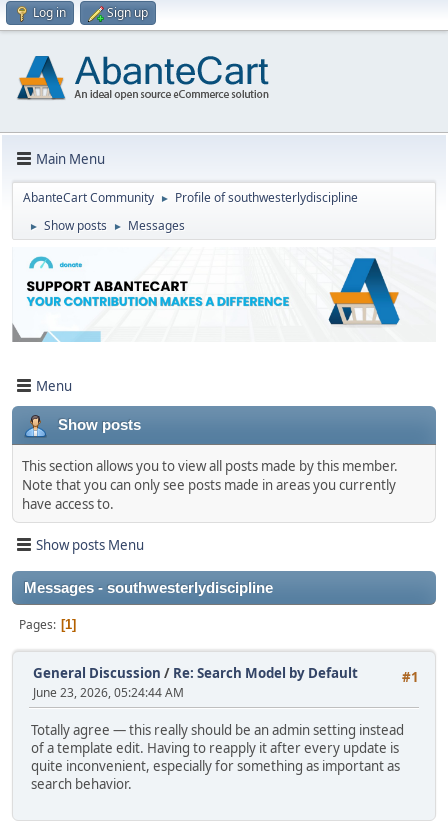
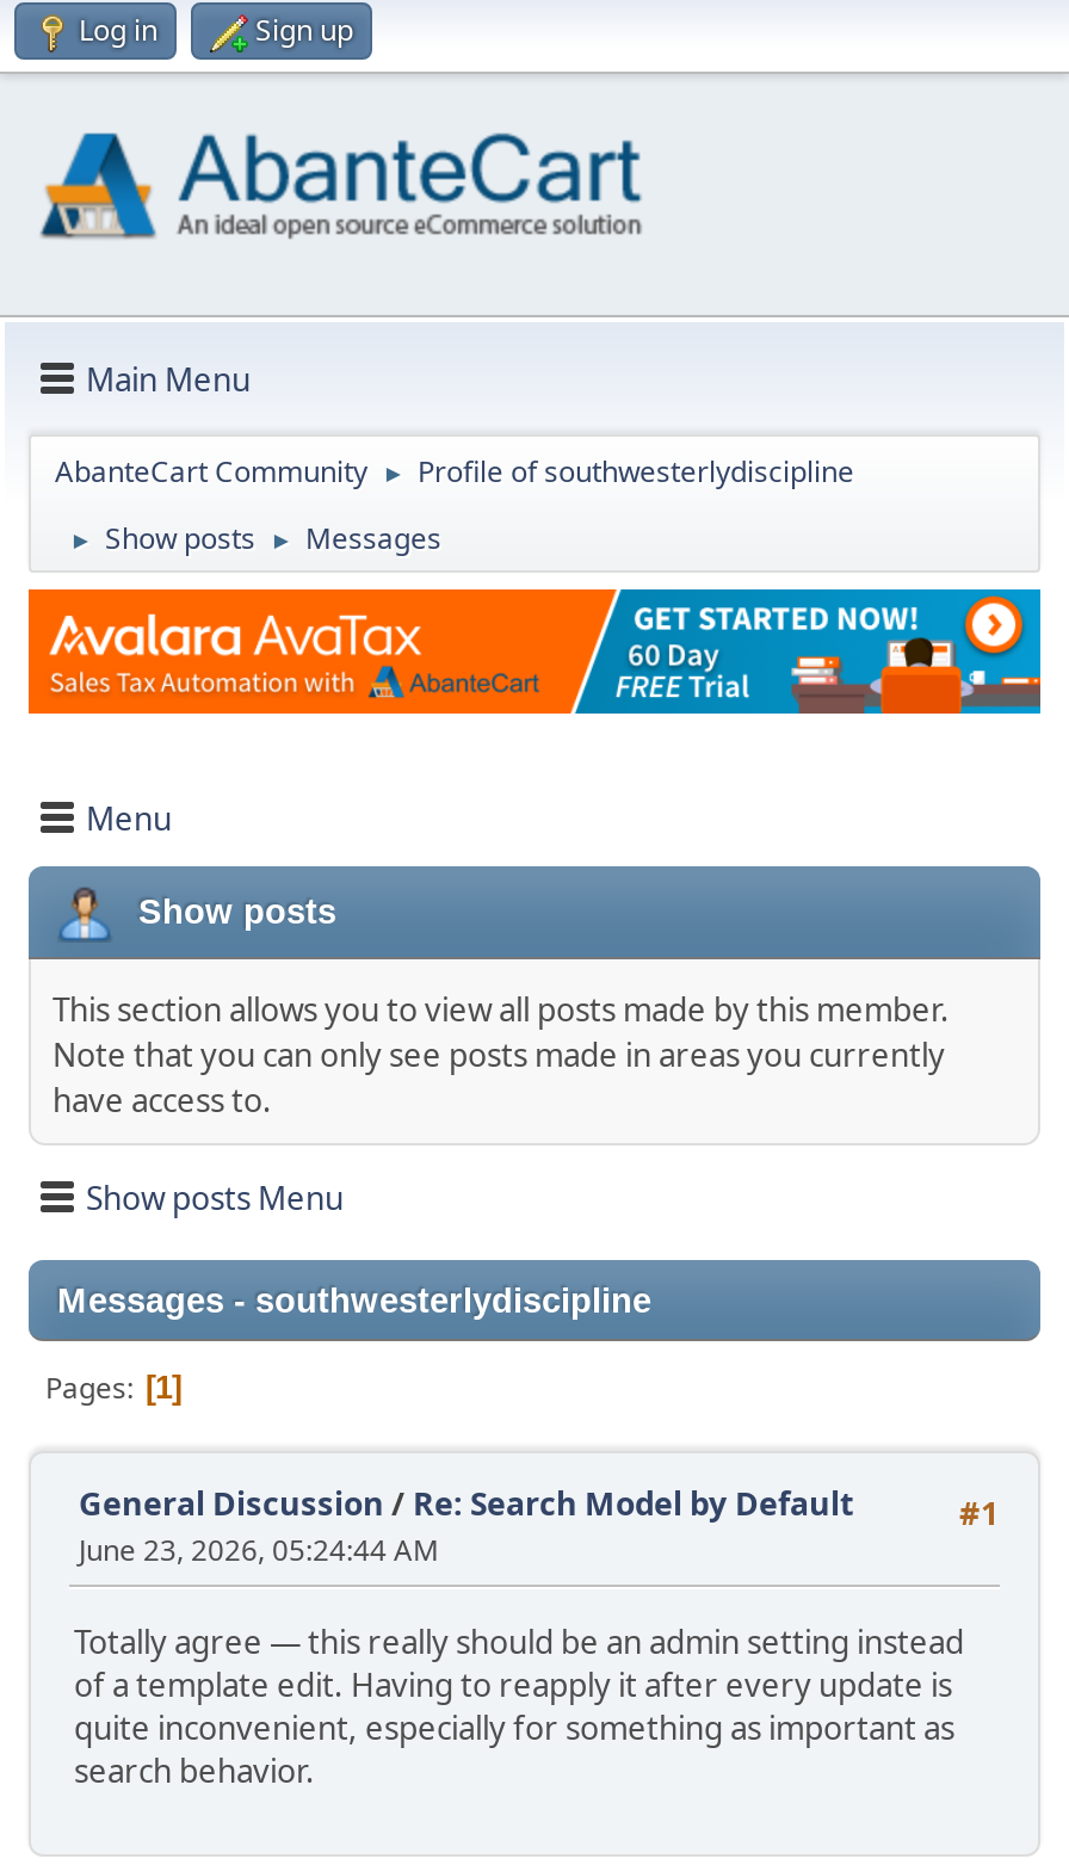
[11,255,436,343] [image] -> [26,587,1043,716] [image]

